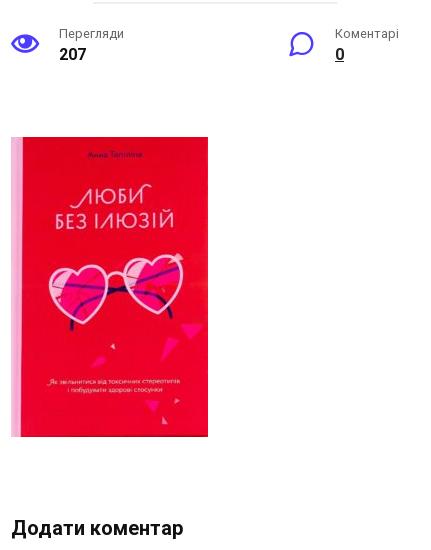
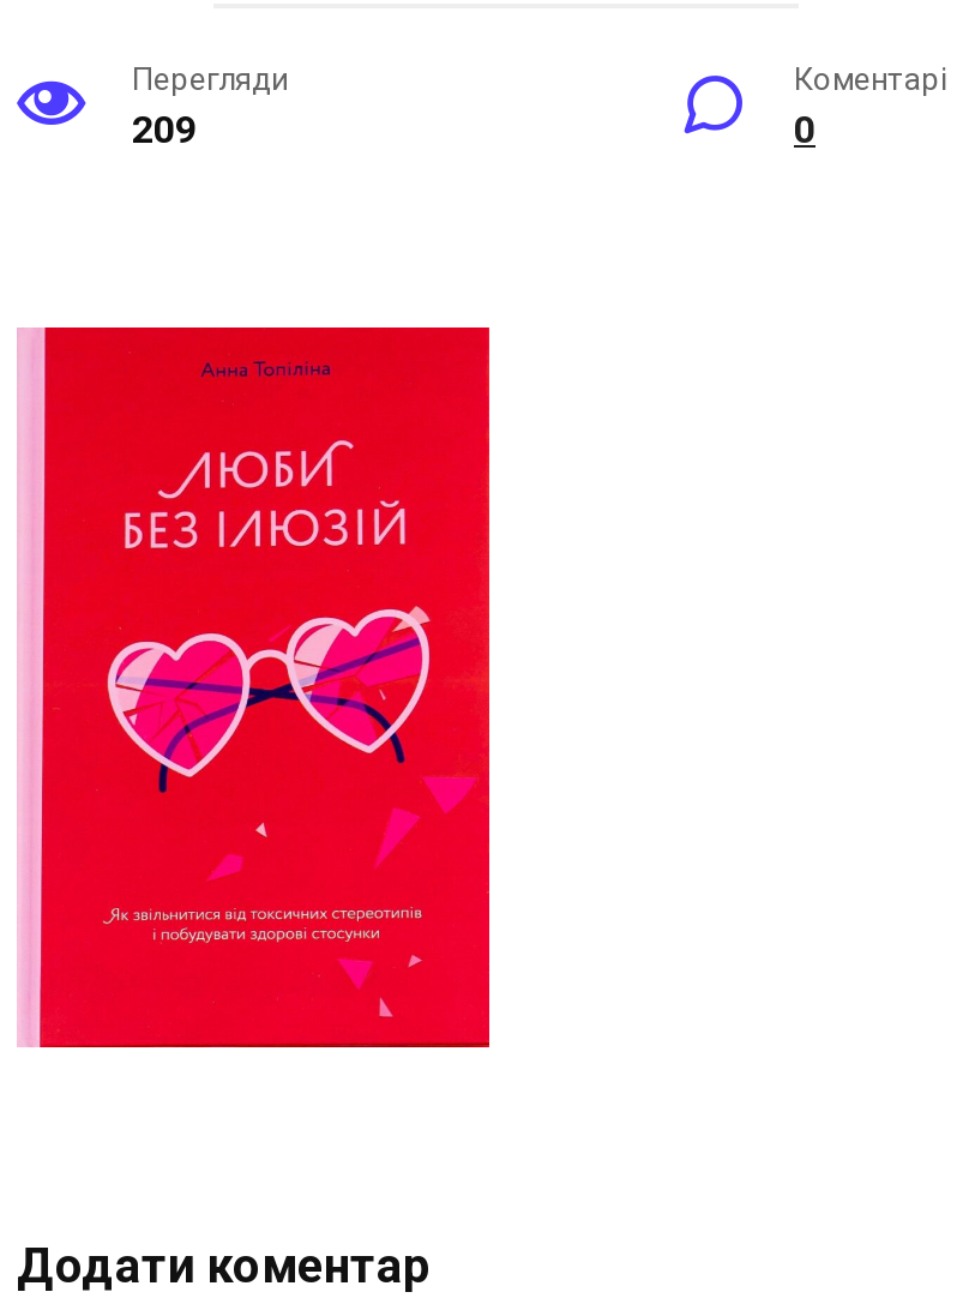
[59,45,86,64] 207 -> [132,107,197,152] 209

